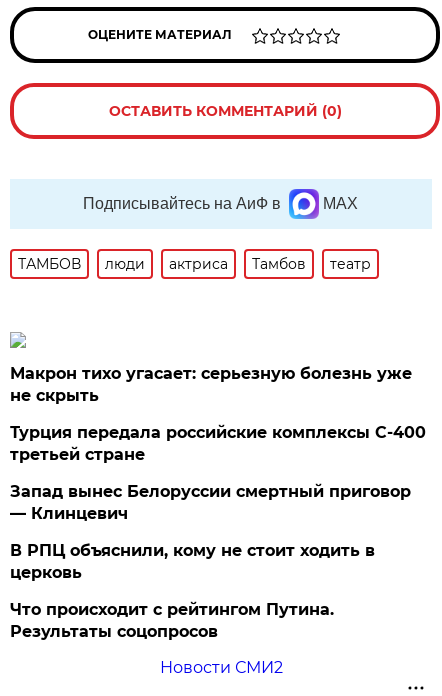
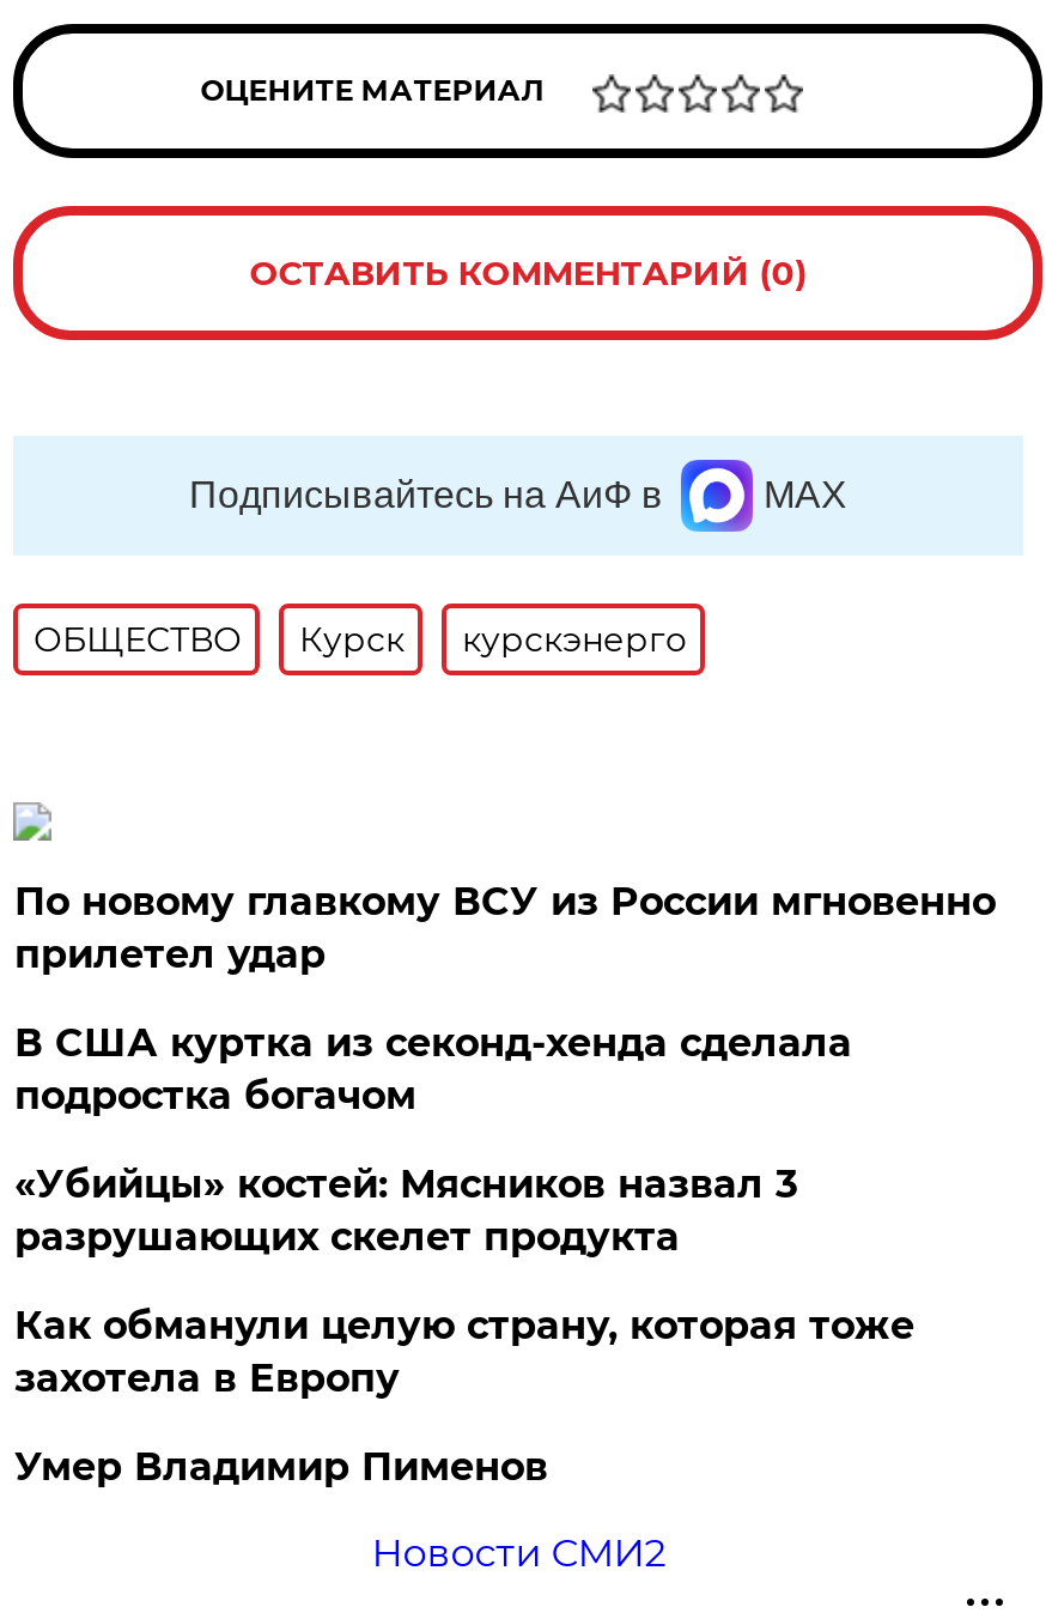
[18,255,371,273] ТАМБОВ | люди | актриса | Тамбов | театр -> [33,618,687,661] ОБЩЕСТВО | Курск | курскэнерго
[10,364,412,405] Макрон тихо угасает: серьезную болезнь уже | не скрыть -> [14,879,995,977] По новому главкому ВСУ из России мгновенно | прилетел удар
[10,423,426,464] Турция передала российские комплексы С-400 | третьей стране -> [14,1020,852,1118] В США куртка из секонд-хенда сделала | подростка богачом
[10,482,411,523] Запад вынес Белоруссии смертный приговор | — Клинцевич -> [14,1161,797,1260] «Убийцы» костей: Мясников назвал 3 | разрушающих скелет продукта
[10,541,375,582] В РПЦ объяснили, кому не стоит ходить в | церковь -> [14,1303,914,1401] Как обманули целую страну, которая тоже | захотела в Европу
[10,600,334,641] Что происходит с рейтингом Путина. | Результаты соцопросов -> [14,1444,548,1489] Умер Владимир Пименов

